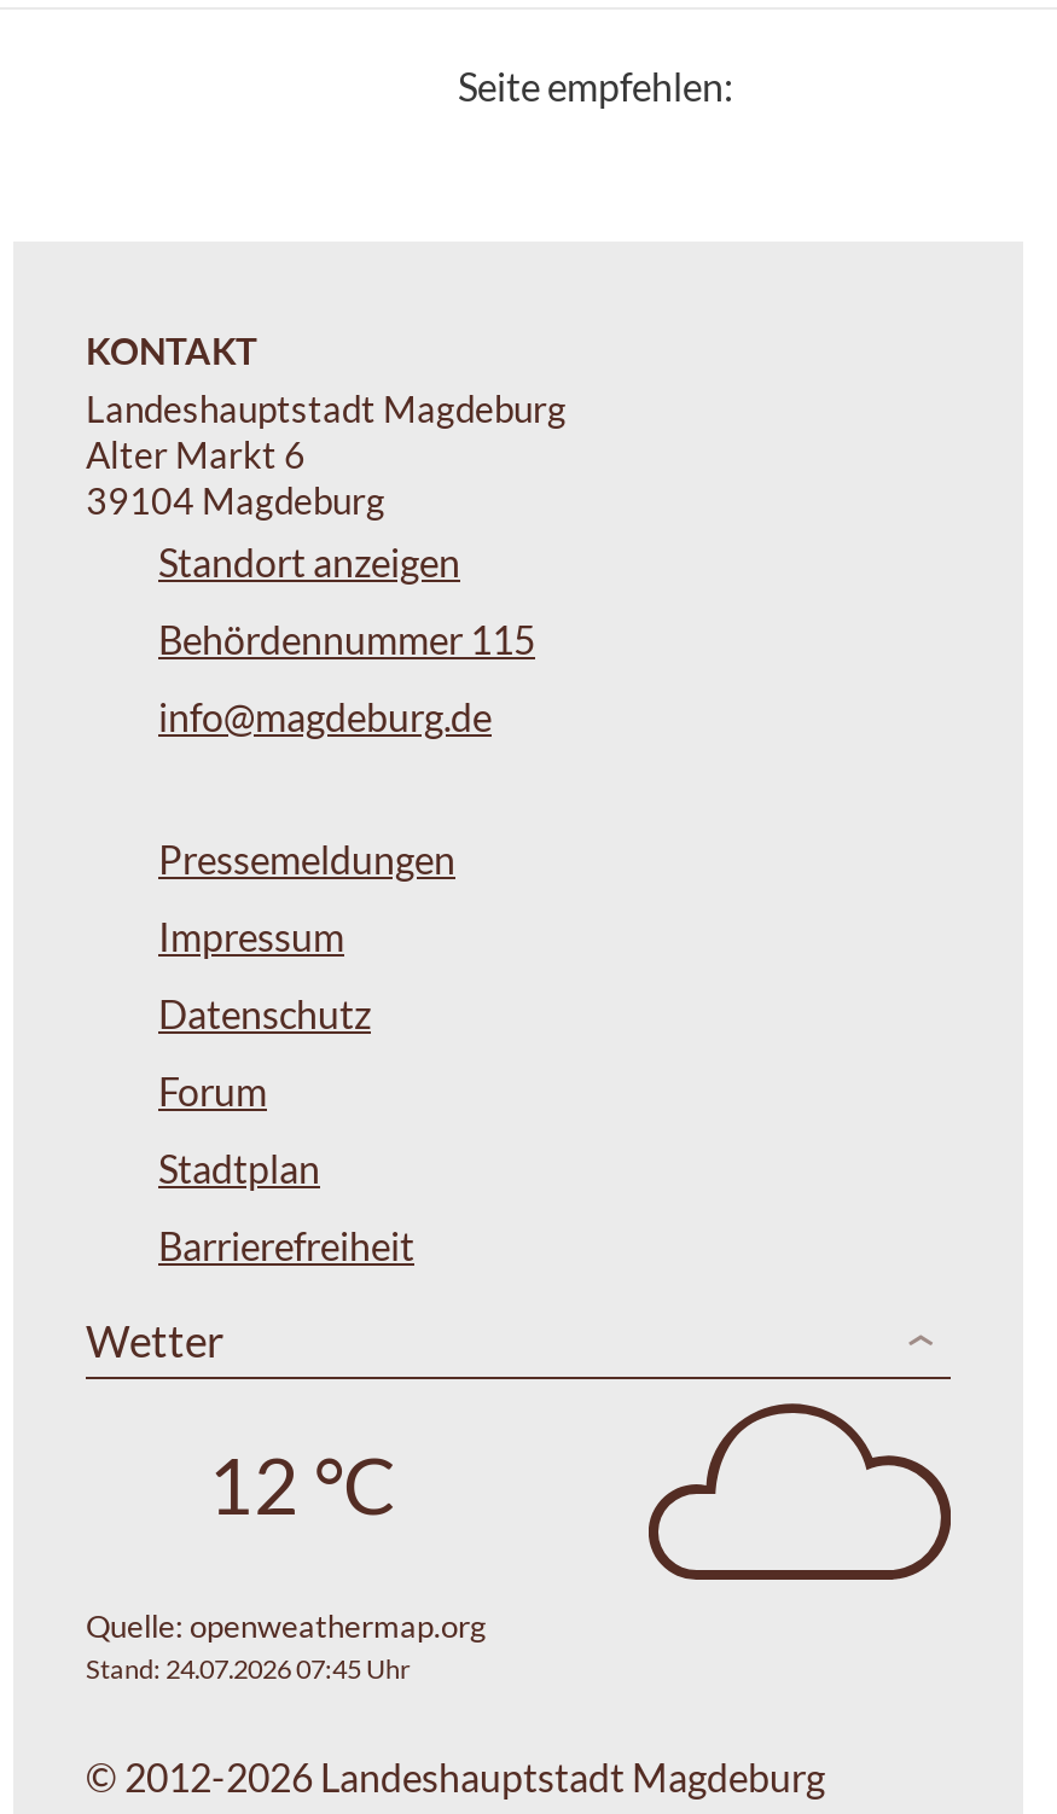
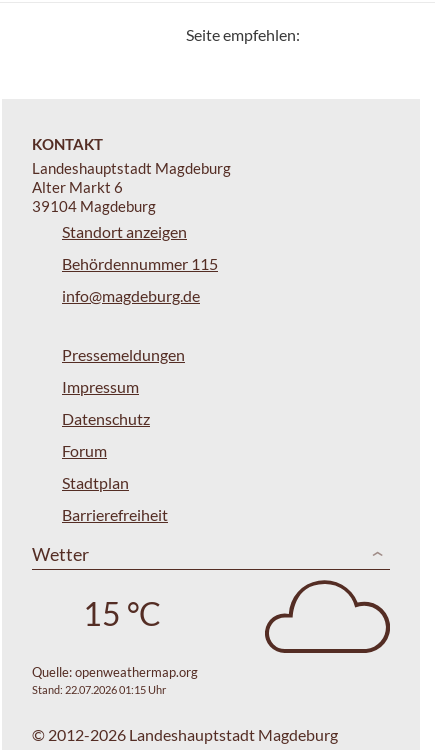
[208,1436,396,1530] 12 °C -> [82,593,160,632] 15 °C
[86,1652,410,1684] Stand: 24.07.2026 07:45 Uhr -> [32,683,166,696] Stand: 22.07.2026 01:15 Uhr

